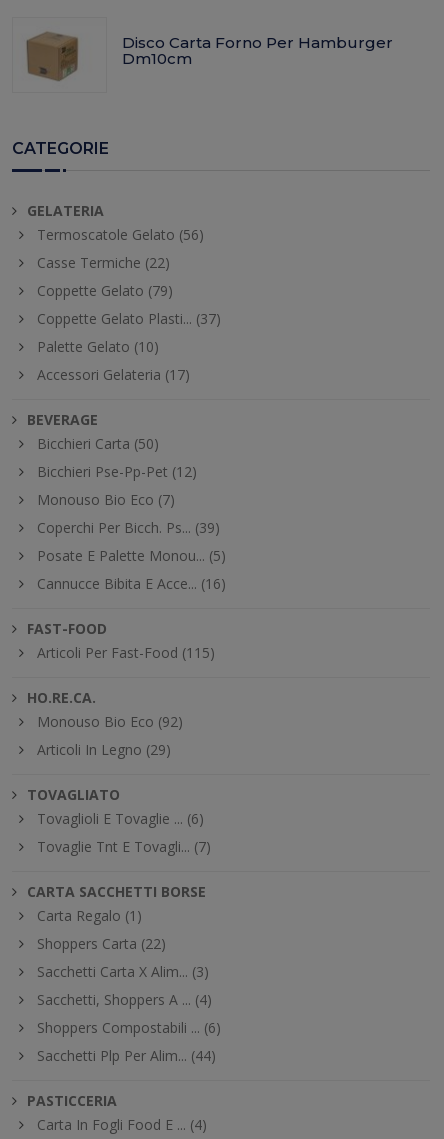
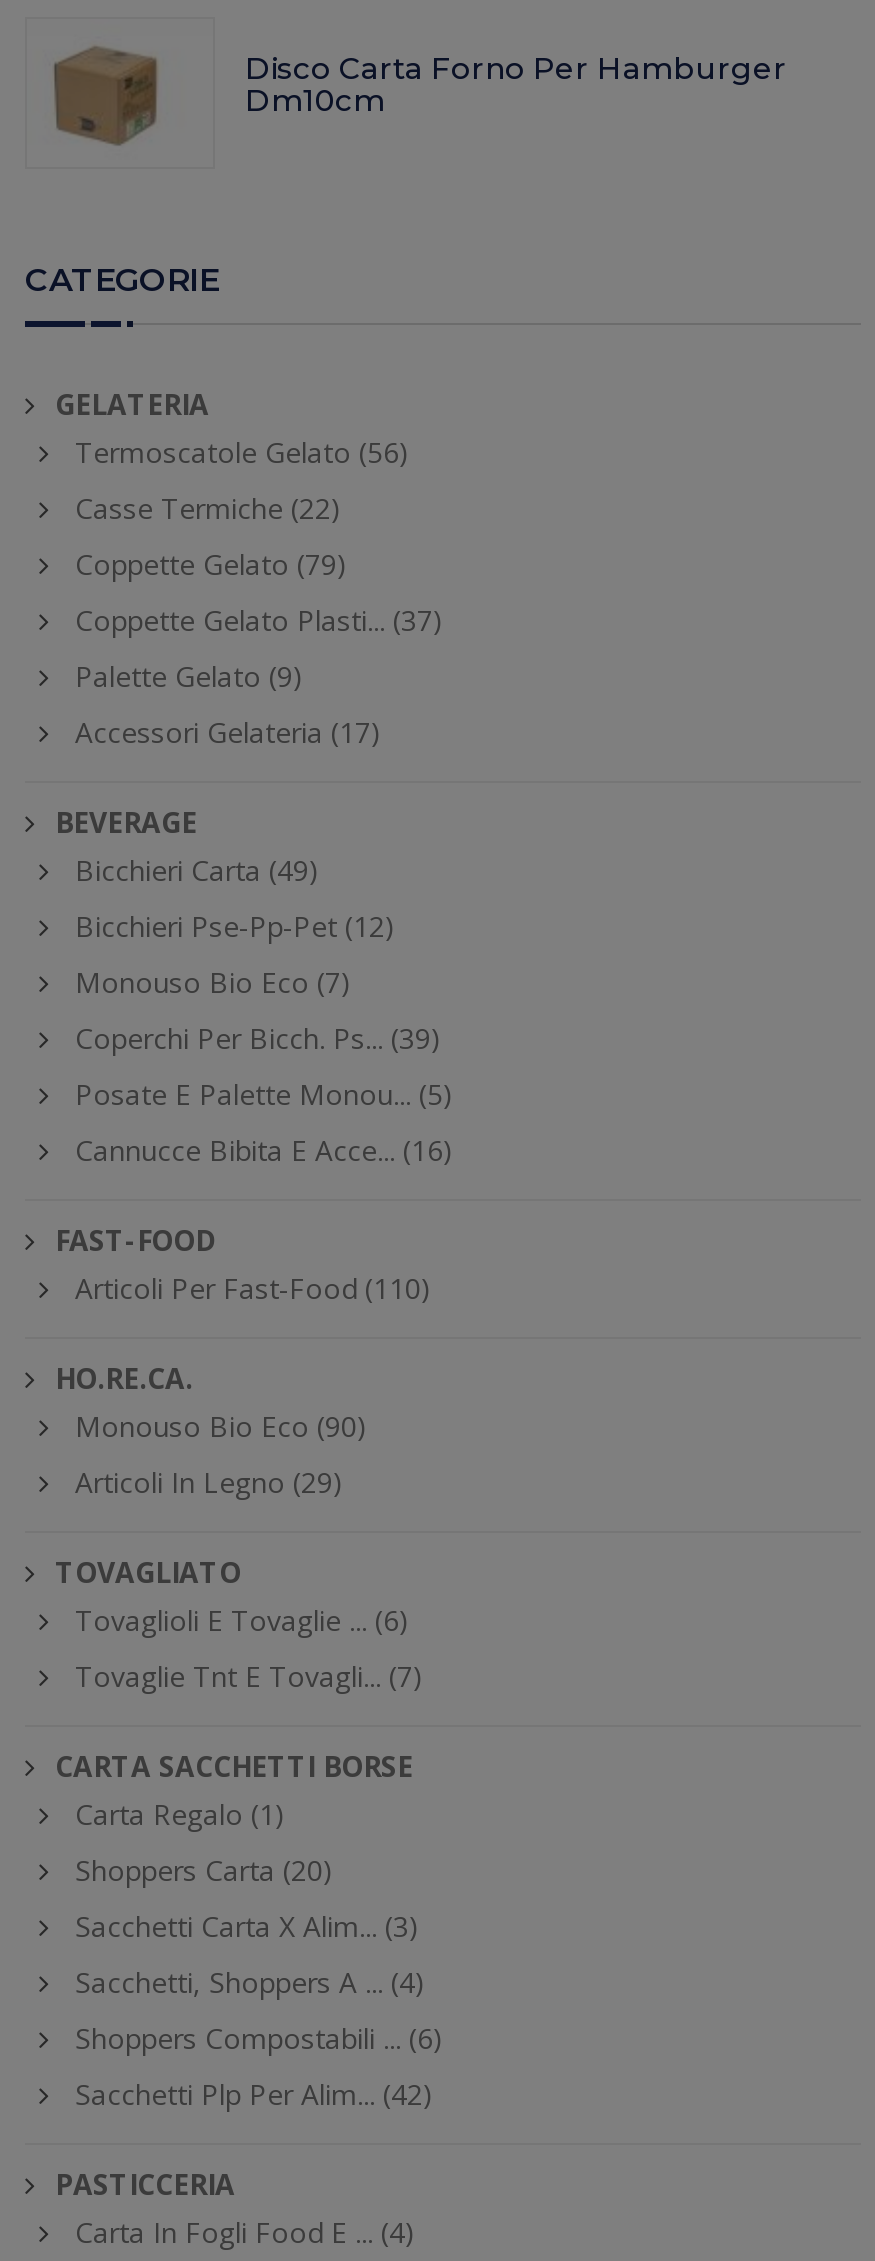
[37,337,159,356] Palette Gelato (10) -> [75,657,303,695] Palette Gelato (9)
[37,434,159,453] Bicchieri Carta (50) -> [75,851,319,889] Bicchieri Carta (49)
[37,643,215,662] Articoli Per Fast-Food (115) -> [75,1269,431,1307] Articoli Per Fast-Food (110)
[37,712,183,731] Monouso Bio Eco (92) -> [75,1407,367,1445] Monouso Bio Eco (90)
[37,934,166,953] Shoppers Carta (22) -> [75,1851,333,1889] Shoppers Carta (20)
[37,1046,216,1065] Sacchetti Plp Per Alim... (44) -> [75,2075,433,2113] Sacchetti Plp Per Alim... (42)

